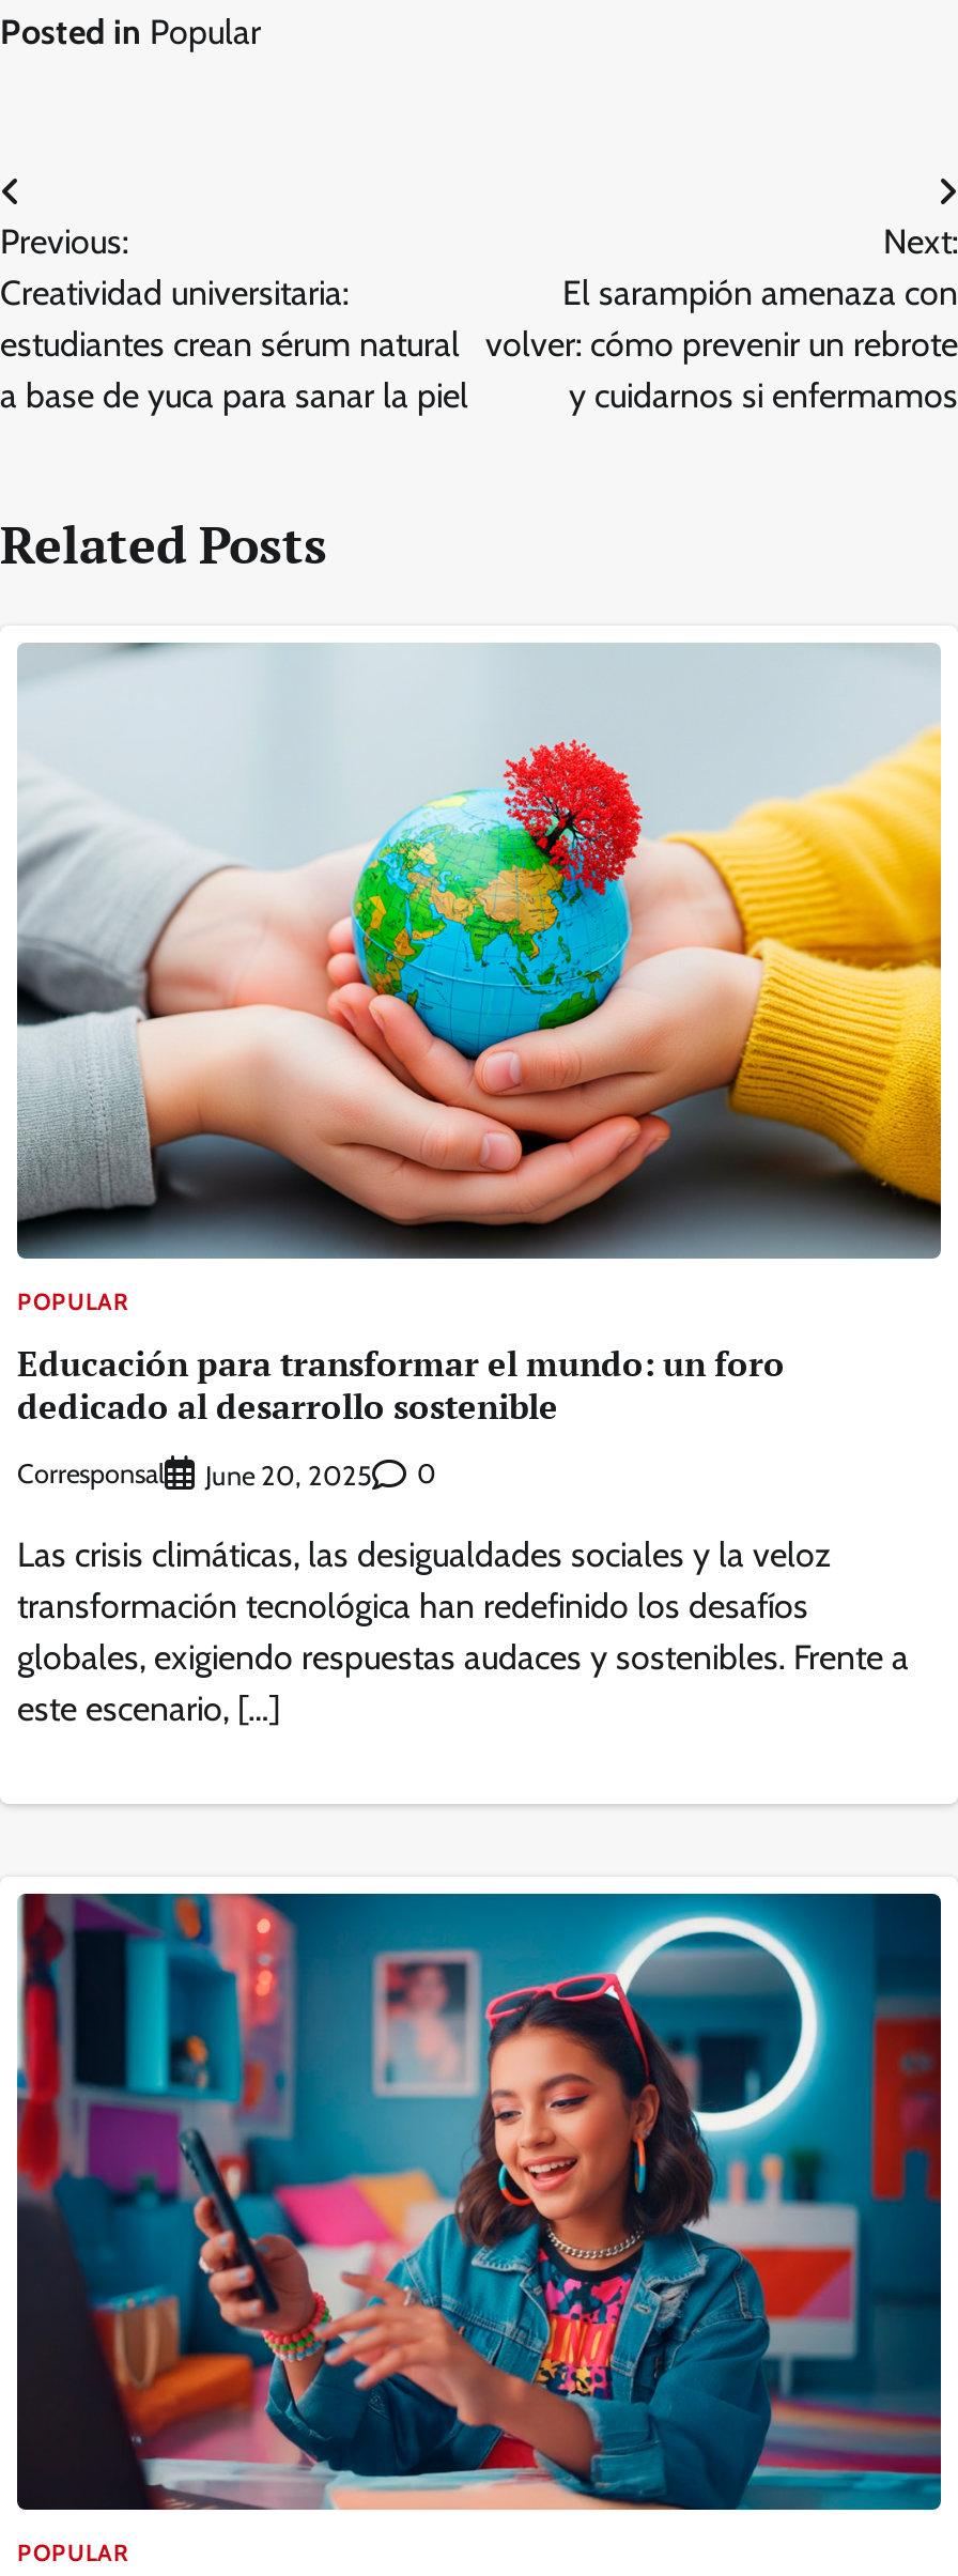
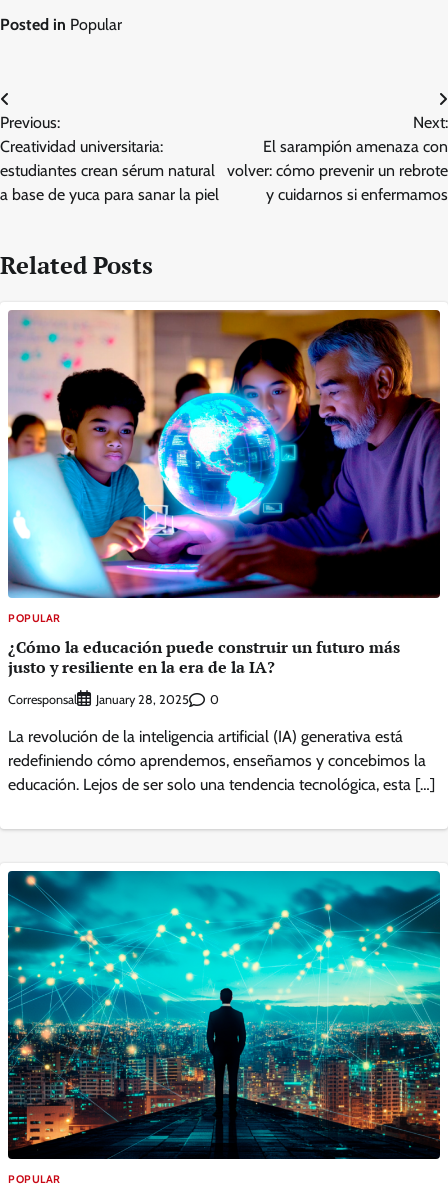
[15,641,943,1429] [image] | Educación para transformar el mundo: un foro | dedicado al desarrollo sostenible -> [7,309,441,678] [image] | ¿Cómo la educación puede construir un futuro más | justo y resiliente en la era de la IA?
[205,1460,372,1492] June 20, 2025 -> [96,692,189,707] January 28, 2025
[17,1534,909,1729] Las crisis climáticas, las desigualdades sociales y la veloz | transformación tecnológica han redefinido los desafíos | globales, exigiendo respuestas audaces y sostenibles. Frente a | este escenario, […] -> [8,727,435,794] La revolución de la inteligencia artificial (IA) generativa está | redefiniendo cómo aprendemos, enseñamos y concebimos la | educación. Lejos de ser solo una tendencia tecnológica, esta […]
[15,1892,943,2512] [image] -> [7,870,441,1160] [image]

